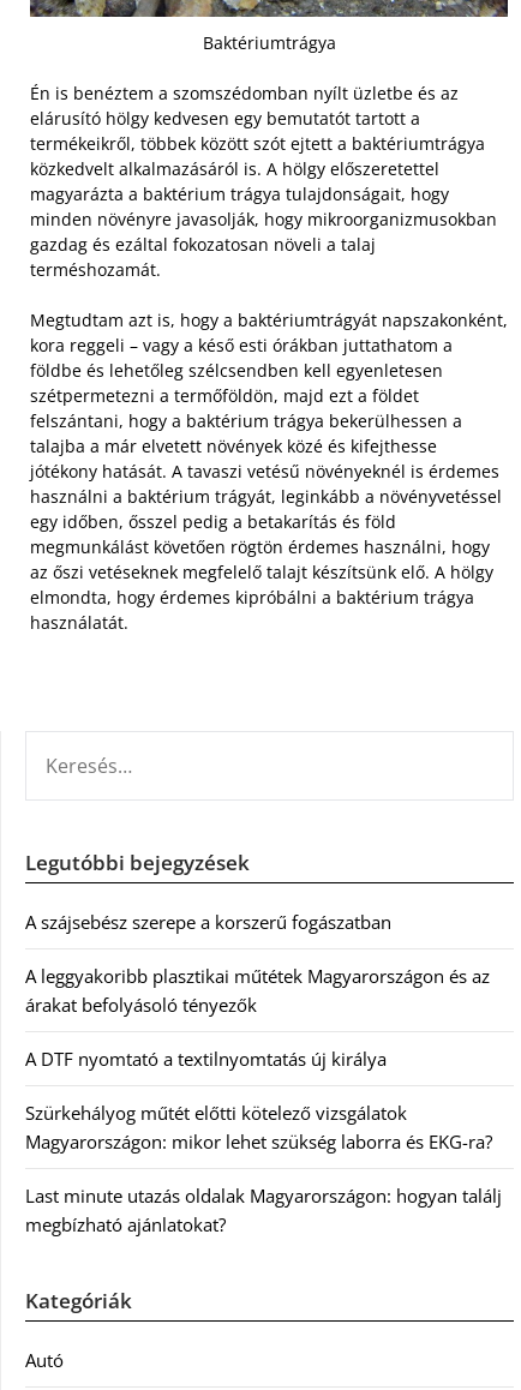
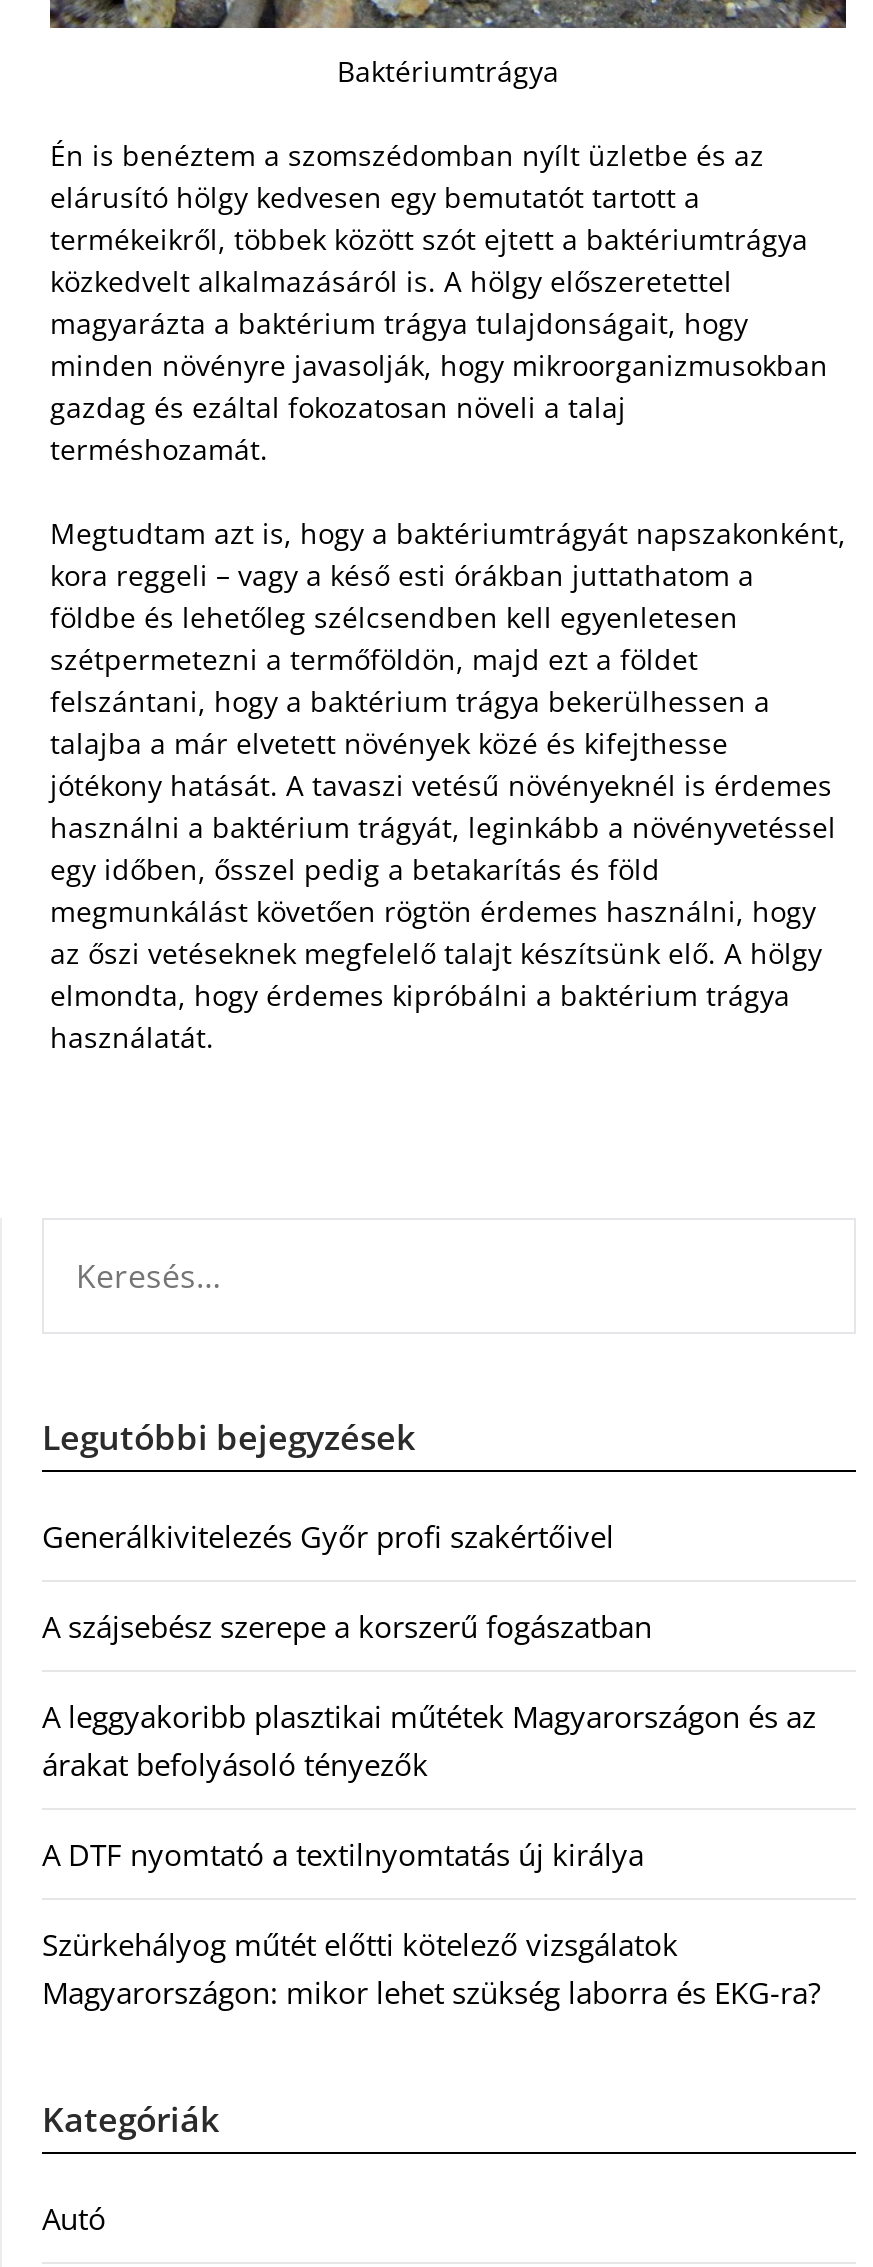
none -> [42,1517,614,1557] Generálkivitelezés Győr profi szakértőivel
moved [25,910,492,1154] -> [42,1607,820,2013]: A szájsebész szerepe a korszerű fogászatban | A leggyakoribb plasztikai műtétek Magyarországon és az | árakat befolyásoló tényezők | A DTF nyomtató a textilnyomtatás új királya | Szürkehályog műtét előtti kötelező vizsgálatok | Magyarországon: mikor lehet szükség laborra és EKG-ra?
[25,1184,502,1237] Last minute utazás oldalak Magyarországon: hogyan találj | megbízható ajánlatokat? -> none

